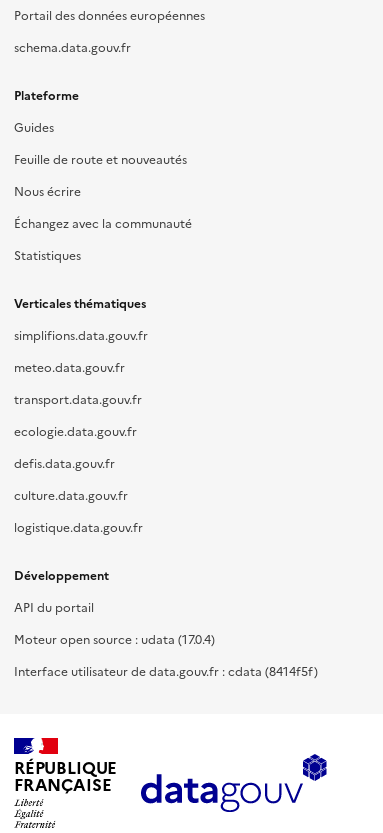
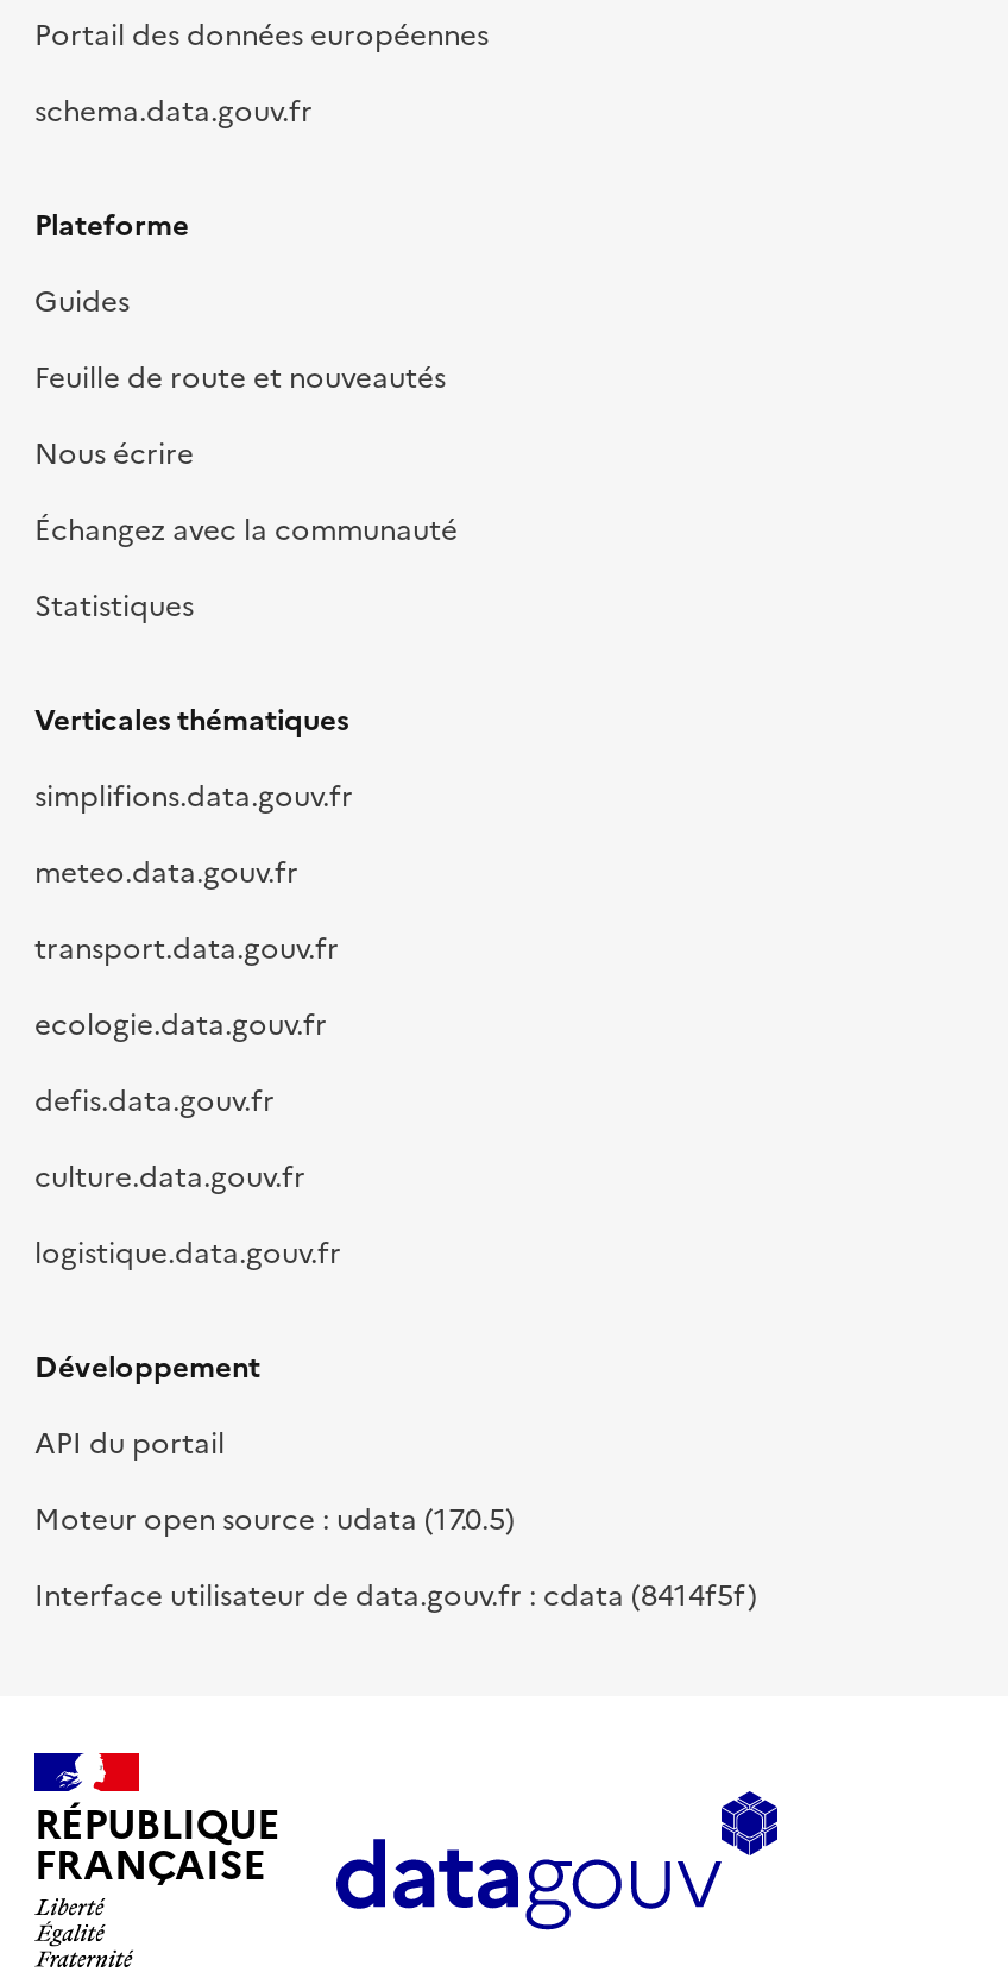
[14,631,215,649] Moteur open source : udata (17.0.4) -> [34,1500,515,1543] Moteur open source : udata (17.0.5)

